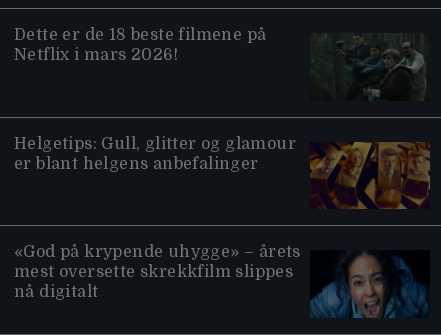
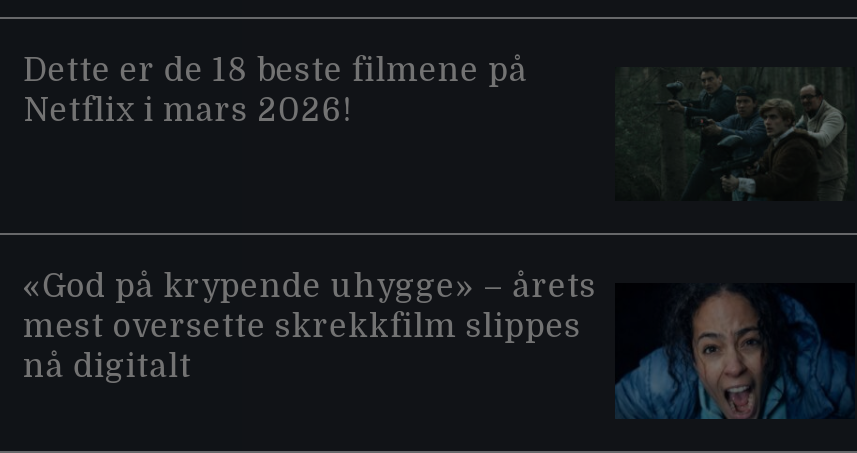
[14,135,431,210] [image] | Helgetips: Gull, glitter og glamour | er blant helgens anbefalinger -> none

